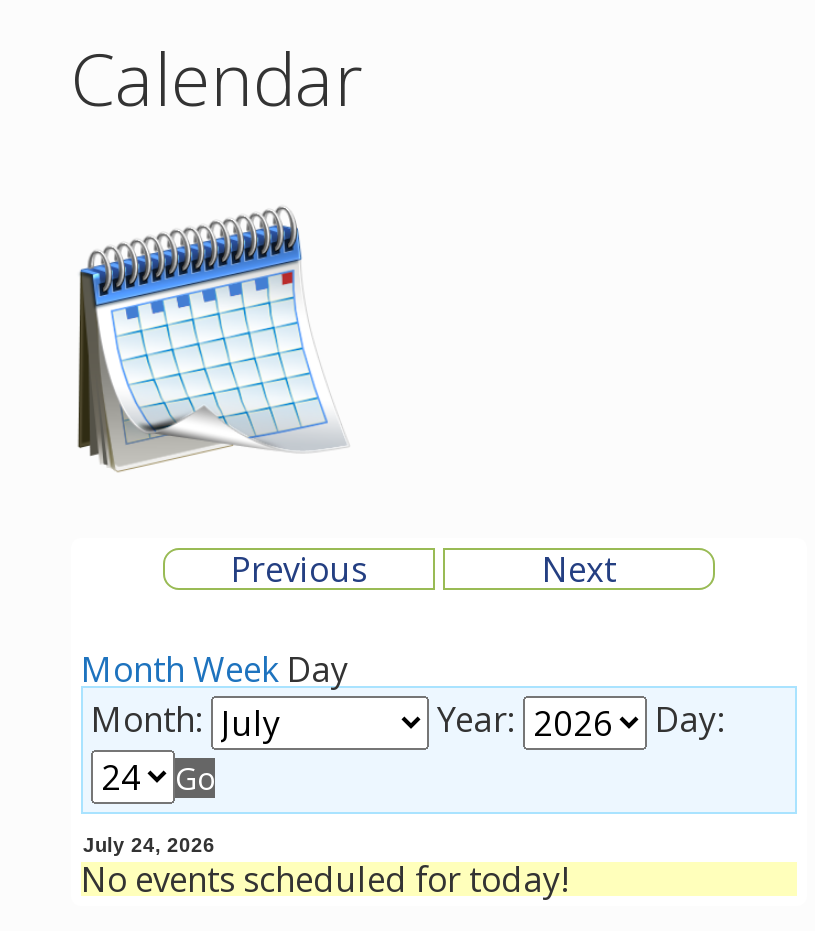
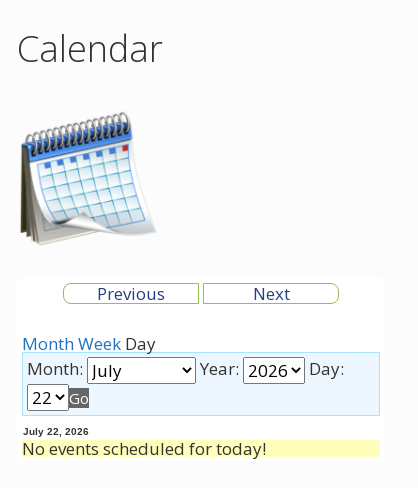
[83,834,215,856] July 24, 2026 -> [23,426,89,437] July 22, 2026

